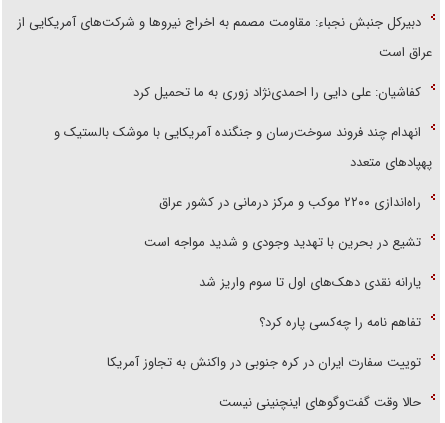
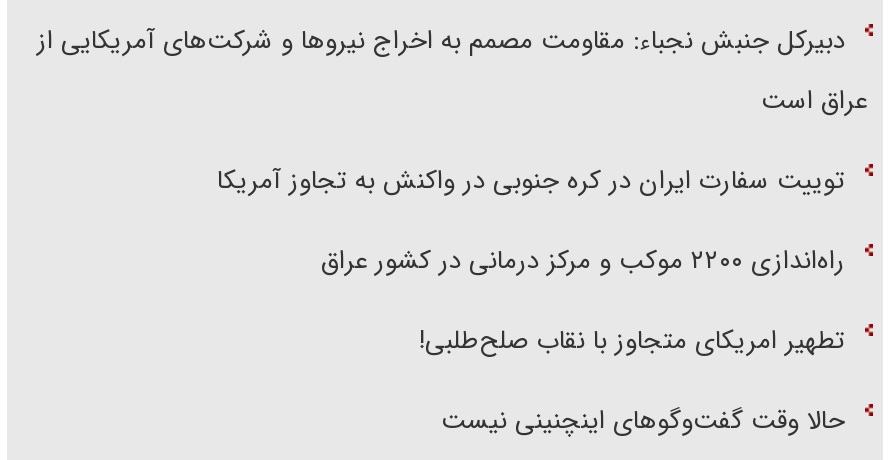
[54,82,432,173] کفاشیان: علی دایی را احمدی‌نژاد زوری به ما تحمیل کرد | انهدام چند فروند سوخت‌رسان و جنگنده آمریکایی با موشک بالستیک و | پهپاد‌های متعدد -> none
[144,232,421,333] تشیع در بحرین با تهدید وجودی و شدید مواجه است | یارانه نقدی دهک‌های اول تا سوم واریز شد | تفاهم نامه را چه‌کسی پاره کرد؟ -> [419,320,845,362] تطهیر امریکای متجاوز با نقاب صلح‌طلبی!
moved [107,352,421,373] -> [217,160,845,202]: توییت سفارت ایران در کره جنوبی در واکنش به تجاوز آمریکا

